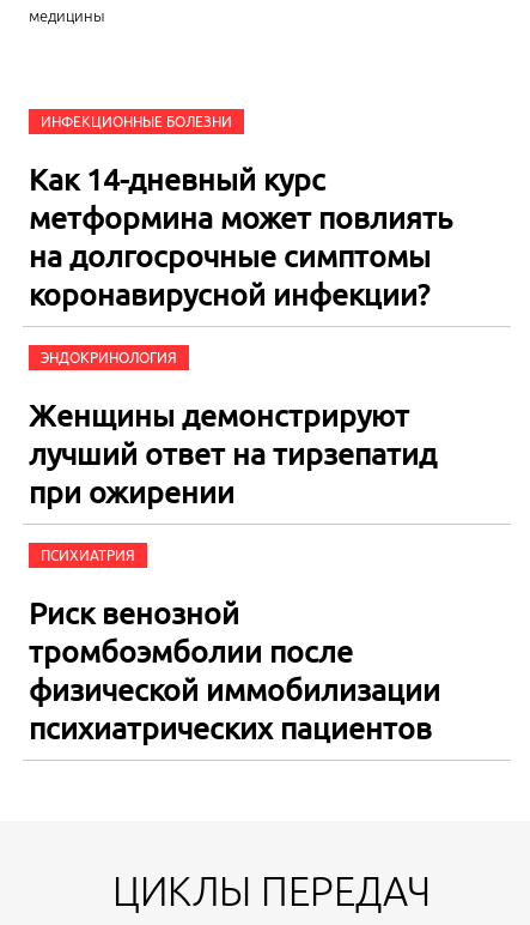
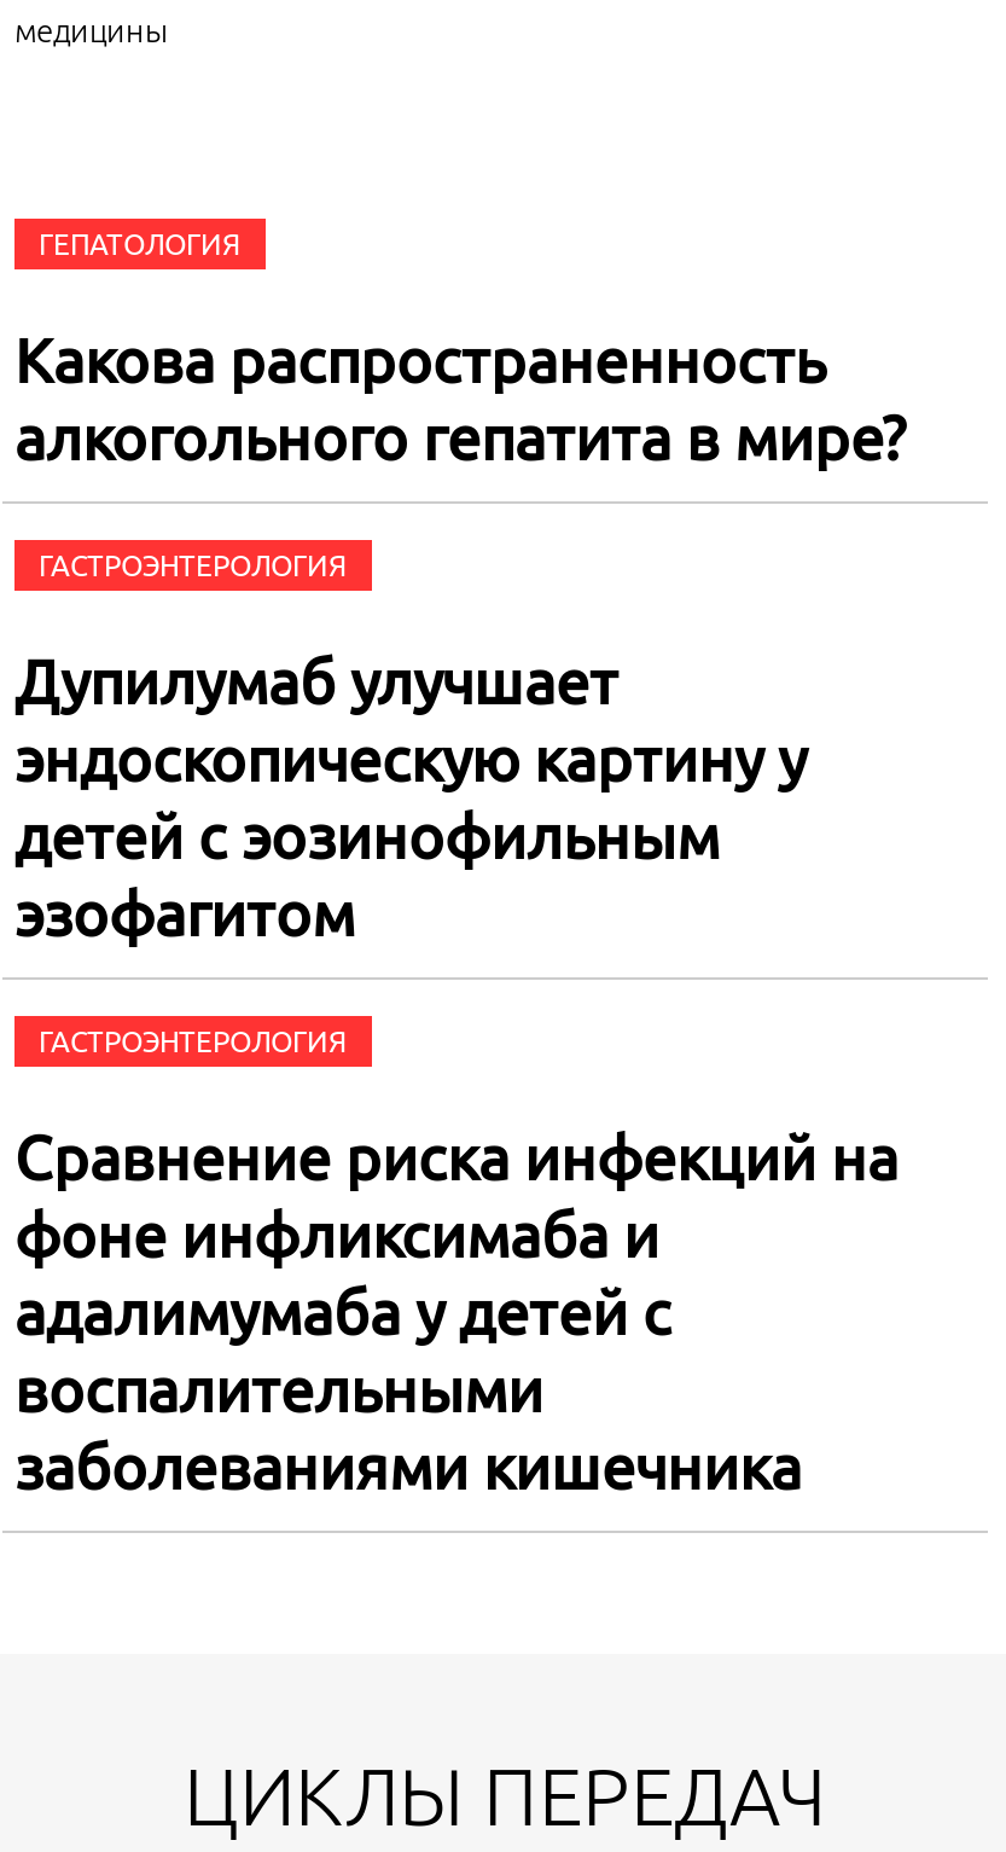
[41,114,232,129] ИНФЕКЦИОННЫЕ БОЛЕЗНИ -> [39,228,242,260] ГЕПАТОЛОГИЯ
[29,163,452,312] Как 14-дневный курс | метформина может повлиять | на долгосрочные симптомы | коронавирусной инфекции? -> [14,327,906,472] Какова распространенность | алкогольного гепатита в мире?
[41,350,177,365] ЭНДОКРИНОЛОГИЯ -> [39,550,348,581] ГАСТРОЭНТЕРОЛОГИЯ
[29,399,437,509] Женщины демонстрируют | лучший ответ на тирзепатид | при ожирении -> [14,649,807,948] Дупилумаб улучшает | эндоскопическую картину у | детей с эозинофильным | эзофагитом
[41,548,135,563] ПСИХИАТРИЯ -> [39,1026,348,1057] ГАСТРОЭНТЕРОЛОГИЯ
[29,597,440,745] Риск венозной | тромбоэмболии после | физической иммобилизации | психиатрических пациентов -> [14,1125,899,1502] Сравнение риска инфекций на | фоне инфликсимаба и | адалимумаба у детей с | воспалительными | заболеваниями кишечника

